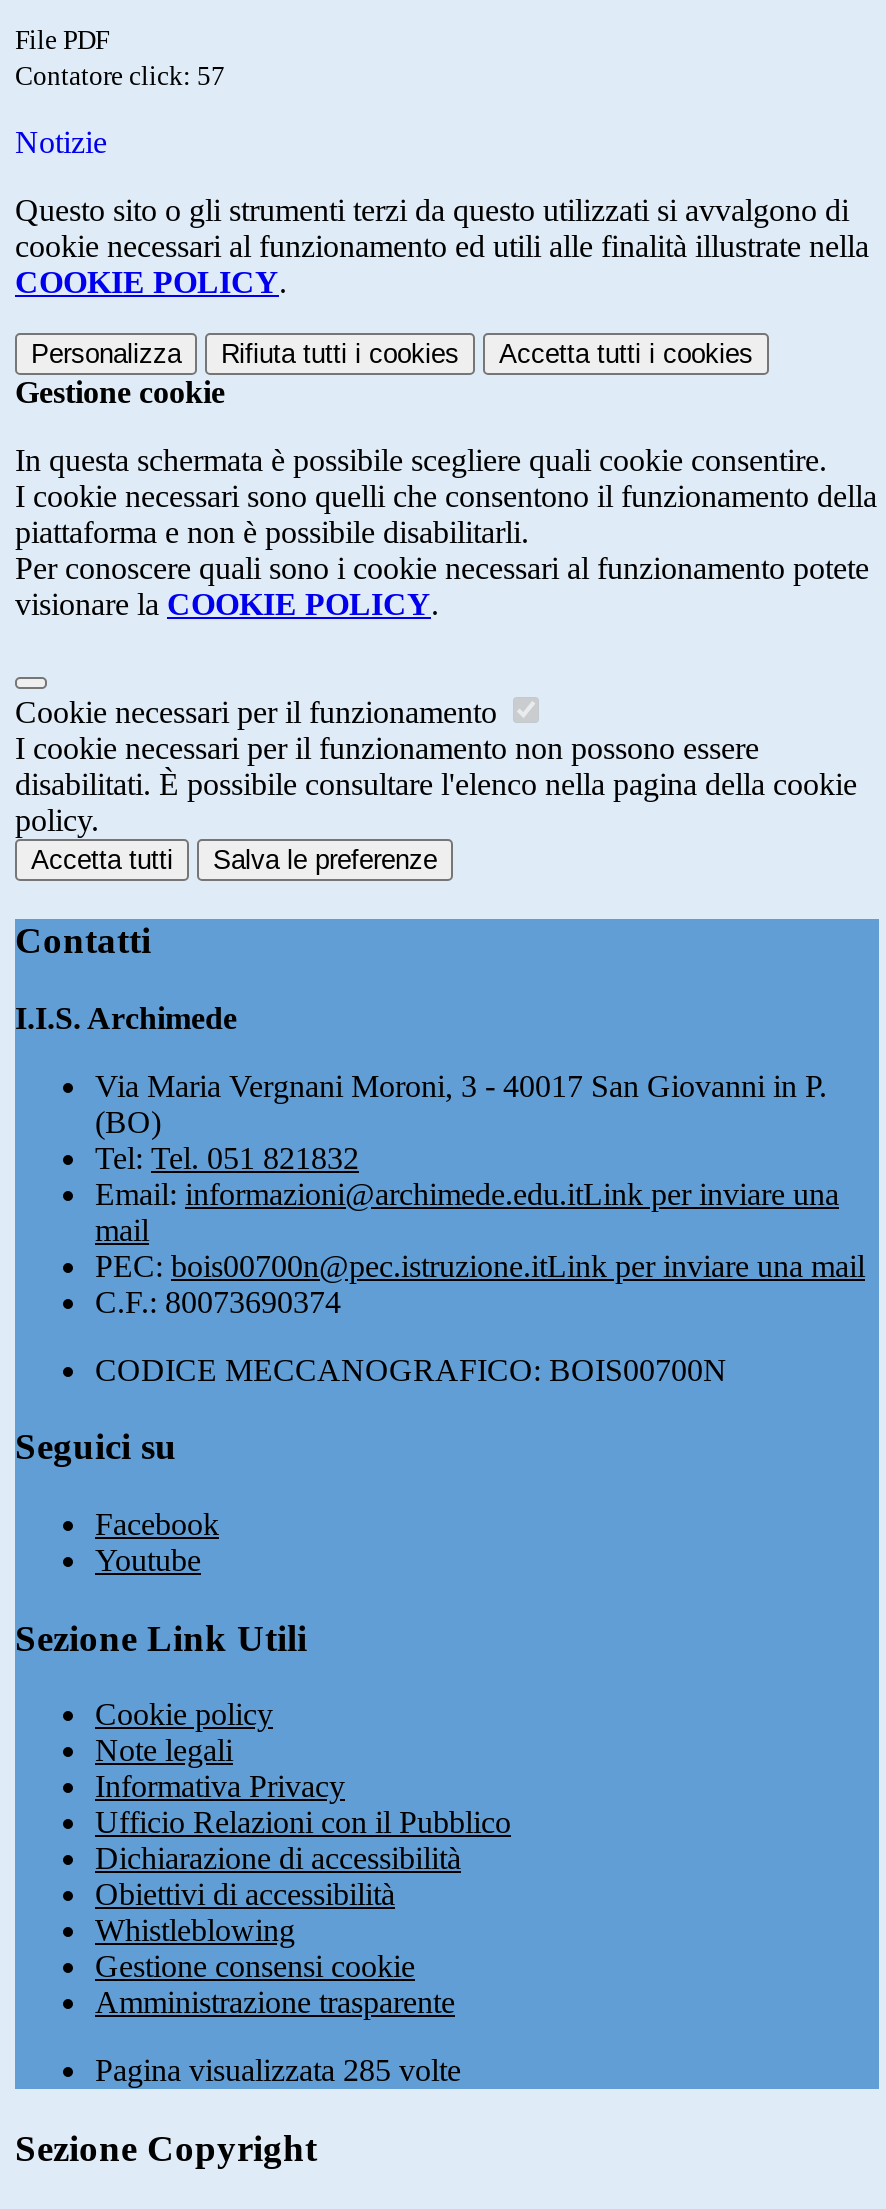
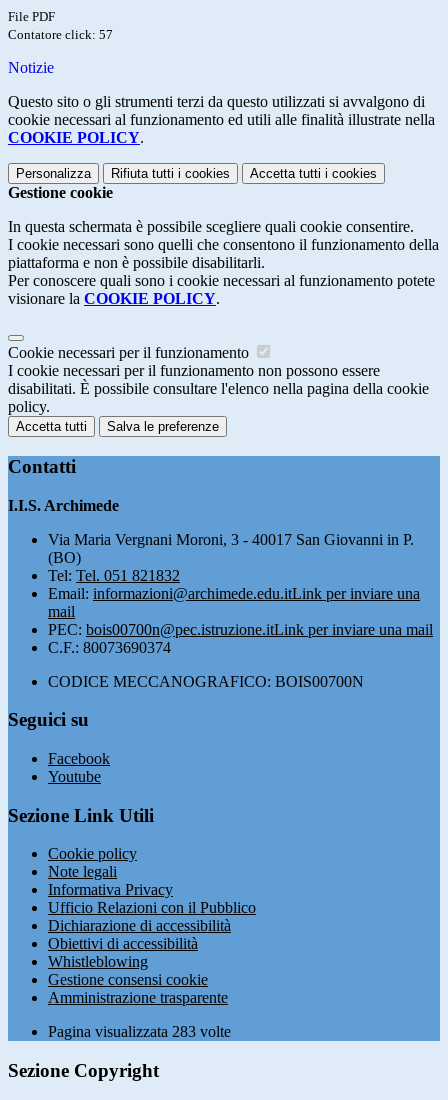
[95,2054,461,2088] Pagina visualizzata 285 volte -> [48,1023,231,1040] Pagina visualizzata 283 volte

